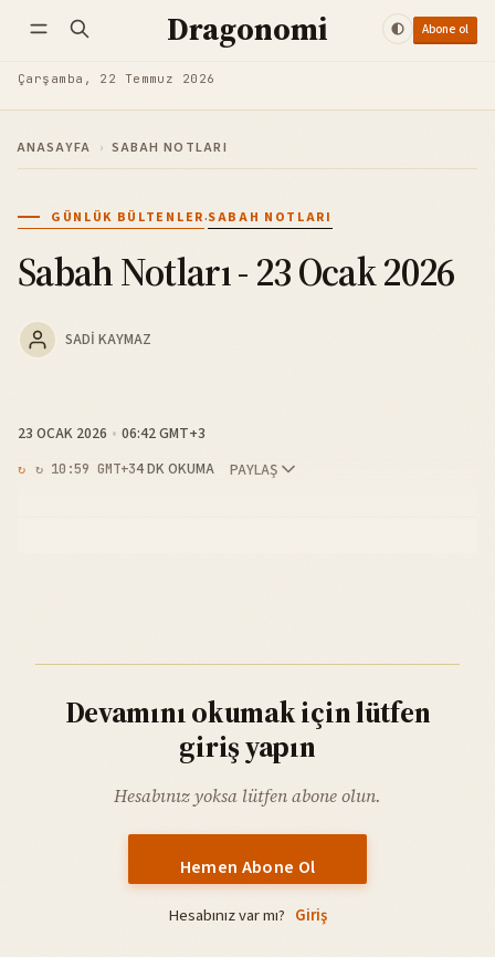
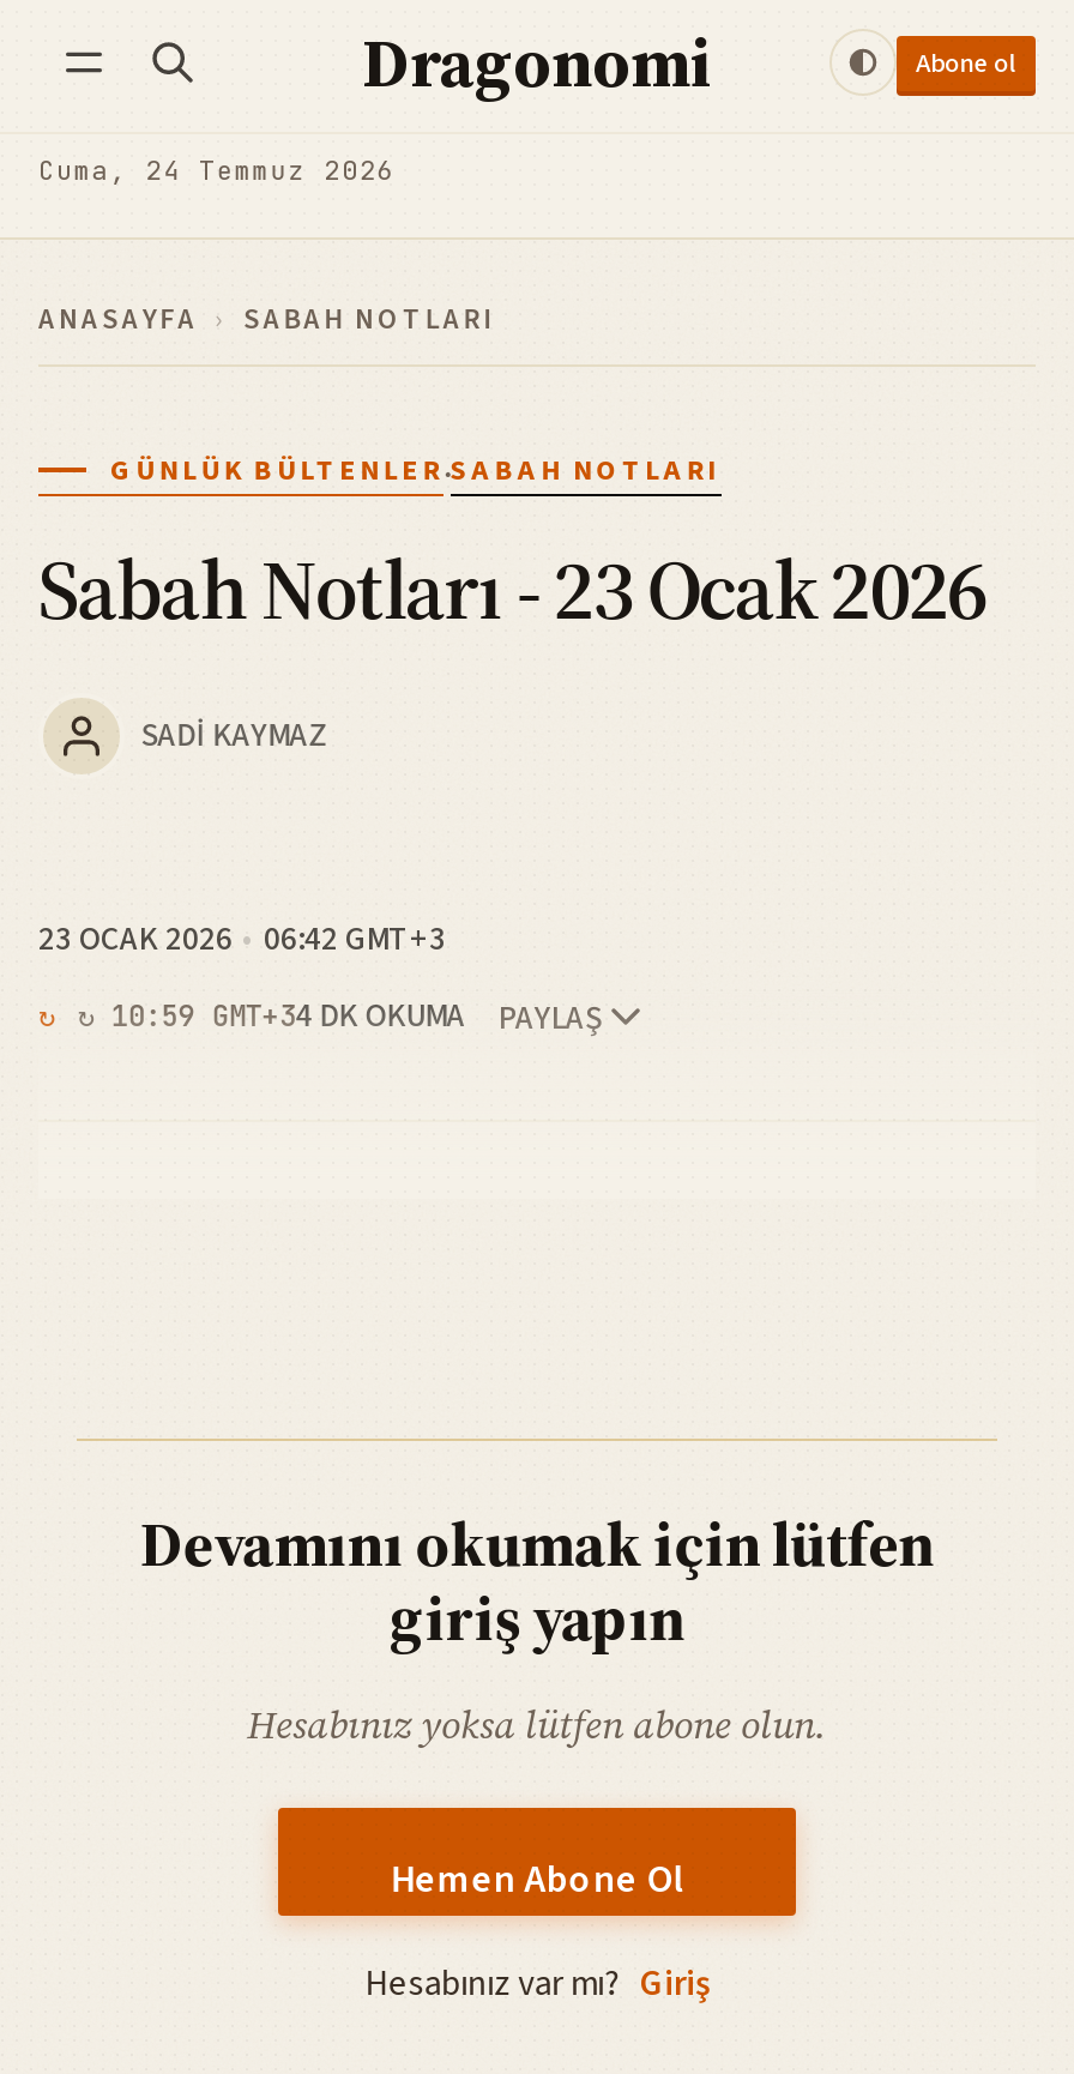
[18,71,215,87] Çarşamba, 22 Temmuz 2026 -> [38,154,395,188] Cuma, 24 Temmuz 2026

